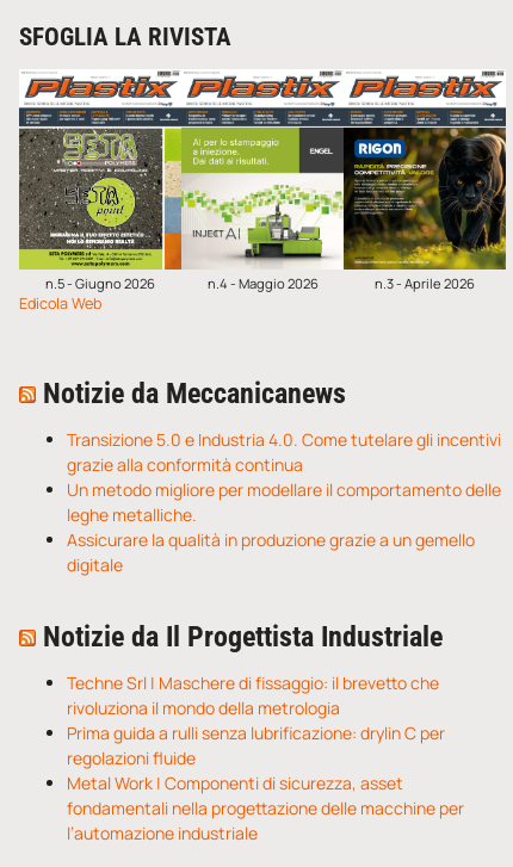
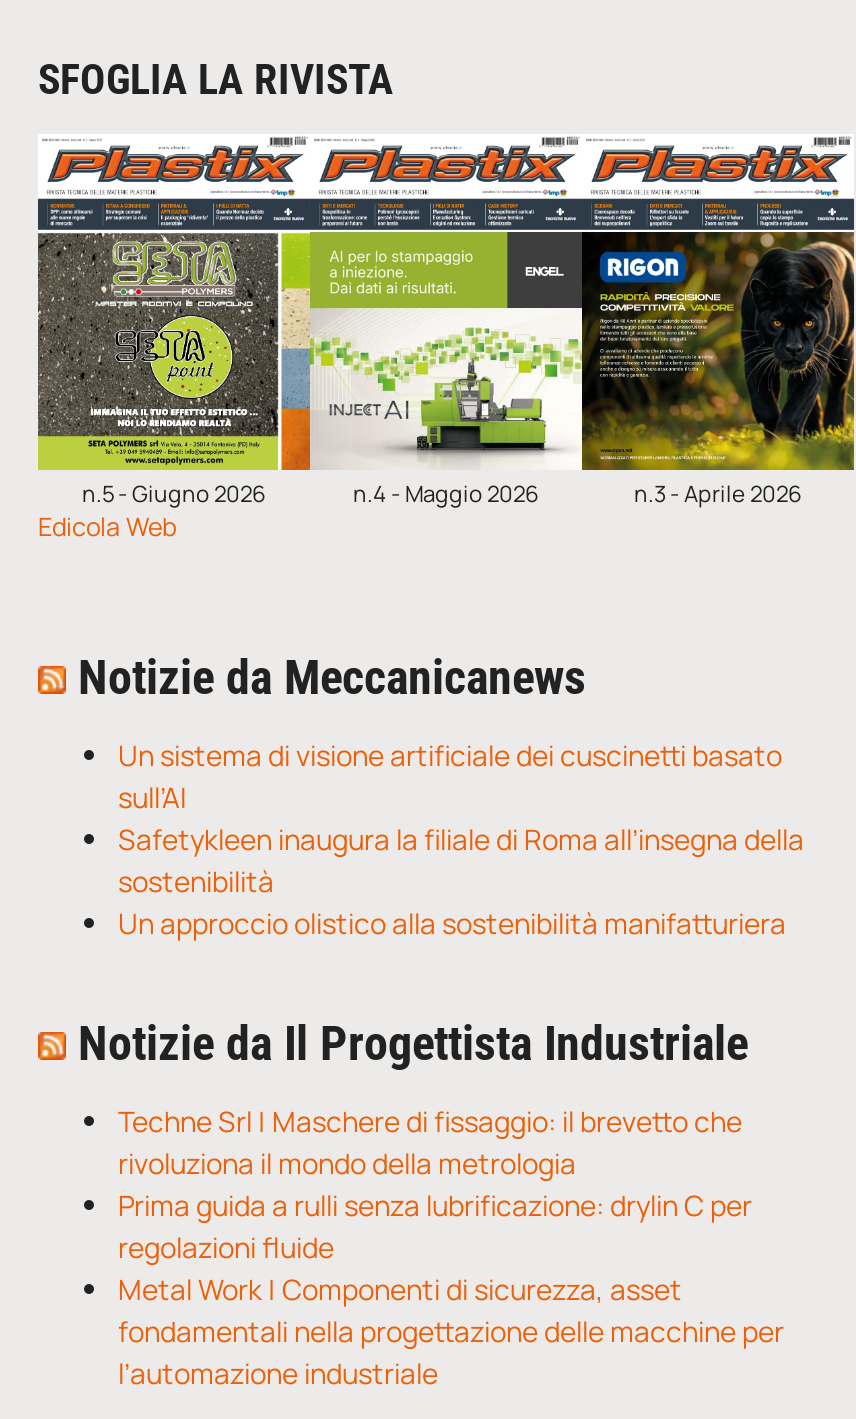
[67,428,501,575] Transizione 5.0 e Industria 4.0. Come tutelare gli incentivi | grazie alla conformità continua | Un metodo migliore per modellare il comportamento delle | leghe metalliche. | Assicurare la qualità in produzione grazie a un gemello | digitale -> [118,735,804,941] Un sistema di visione artificiale dei cuscinetti basato | sull’AI | Safetykleen inaugura la filiale di Roma all’insegna della | sostenibilità | Un approccio olistico alla sostenibilità manifatturiera

